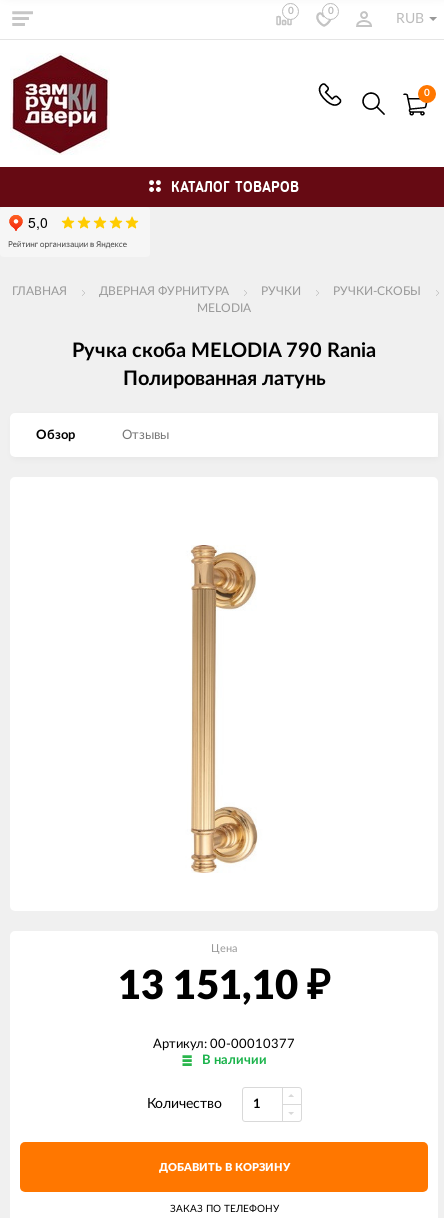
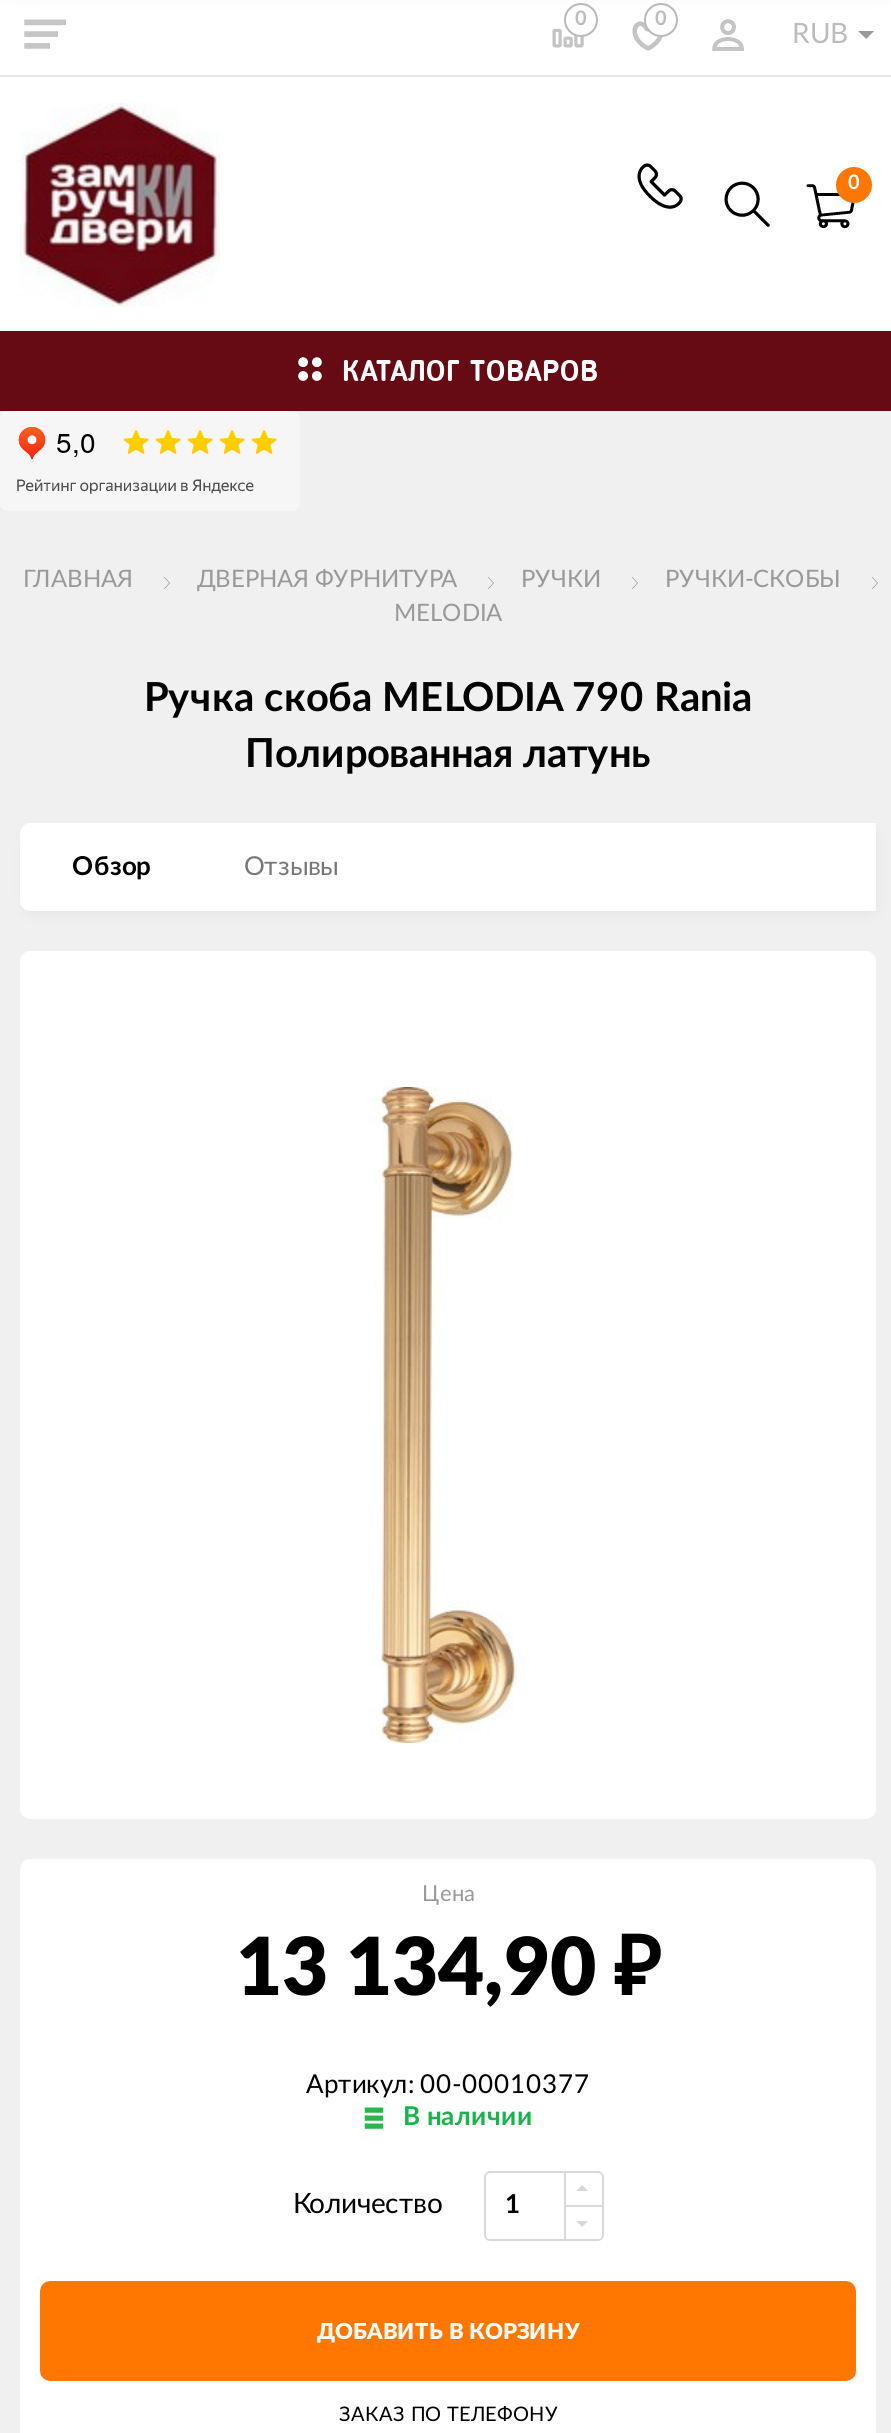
[118,967,330,1007] 13 151,10 ₽ -> [236,1931,660,2011] 13 134,90 ₽

